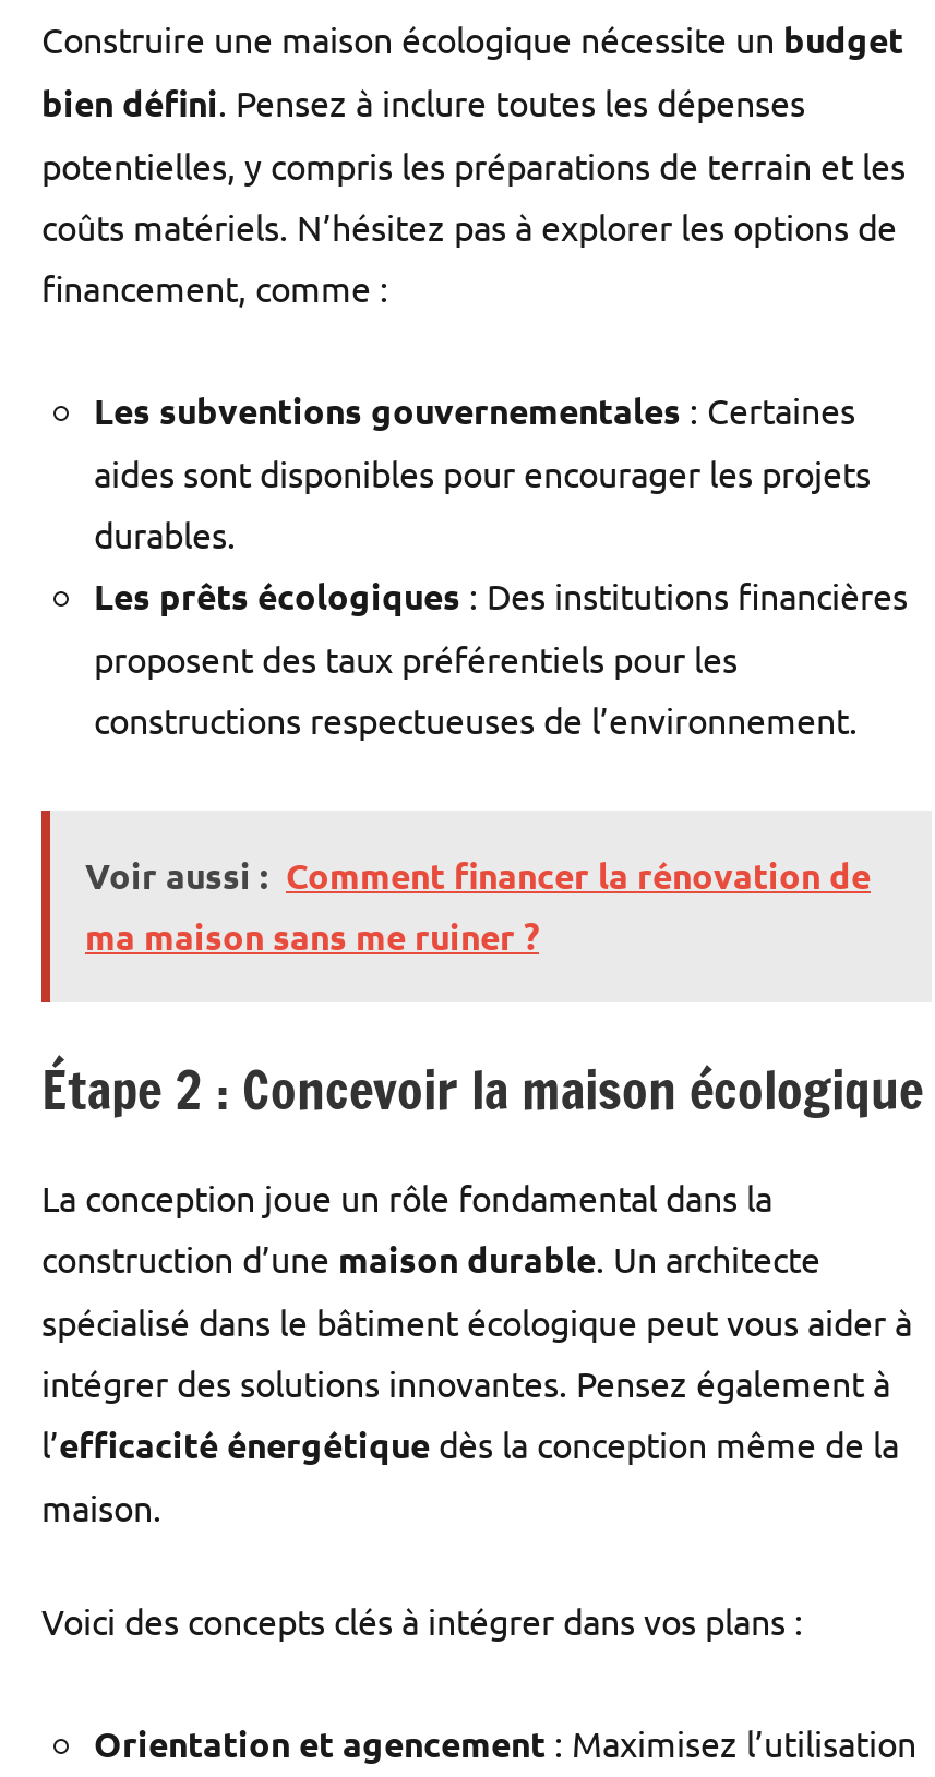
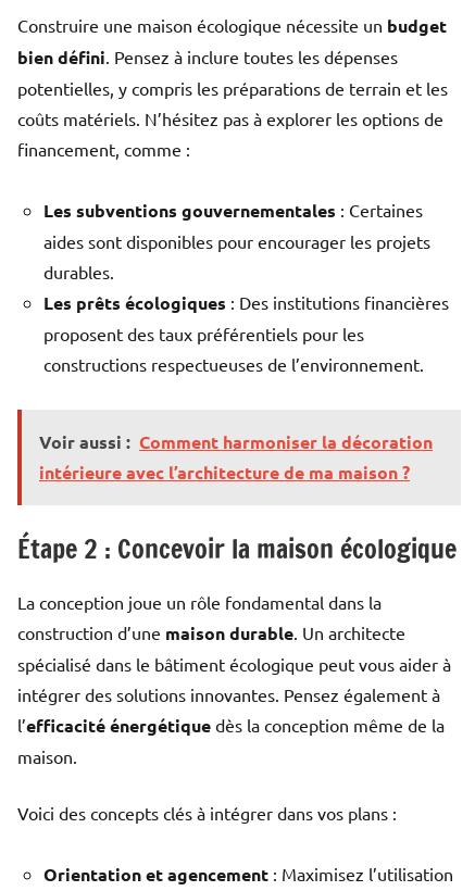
[85,853,871,960] Voir aussi : Comment financer la rénovation de | ma maison sans me ruiner ? -> [39,431,433,484] Voir aussi : Comment harmoniser la décoration | intérieure avec l’architecture de ma maison ?

